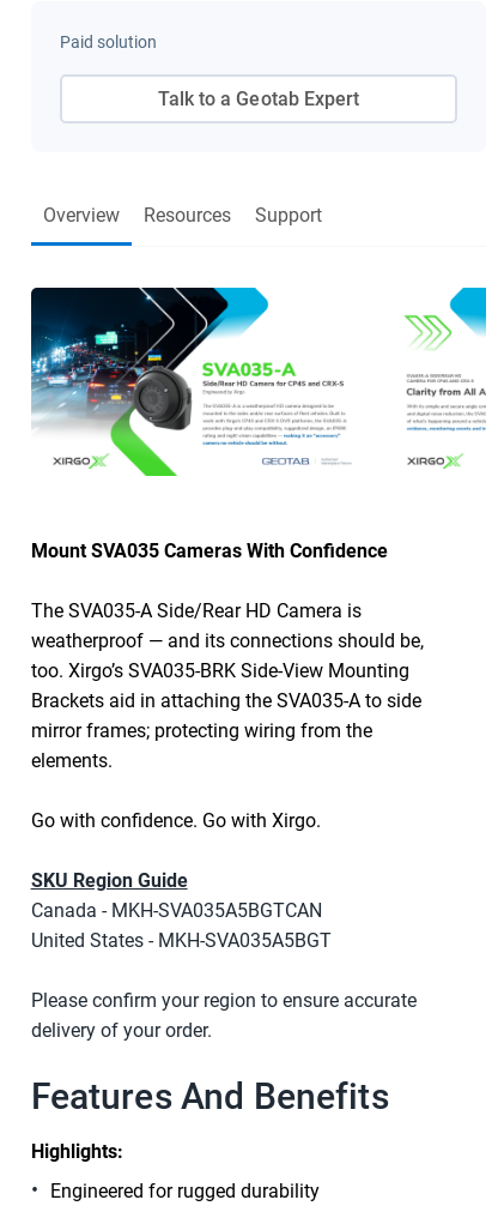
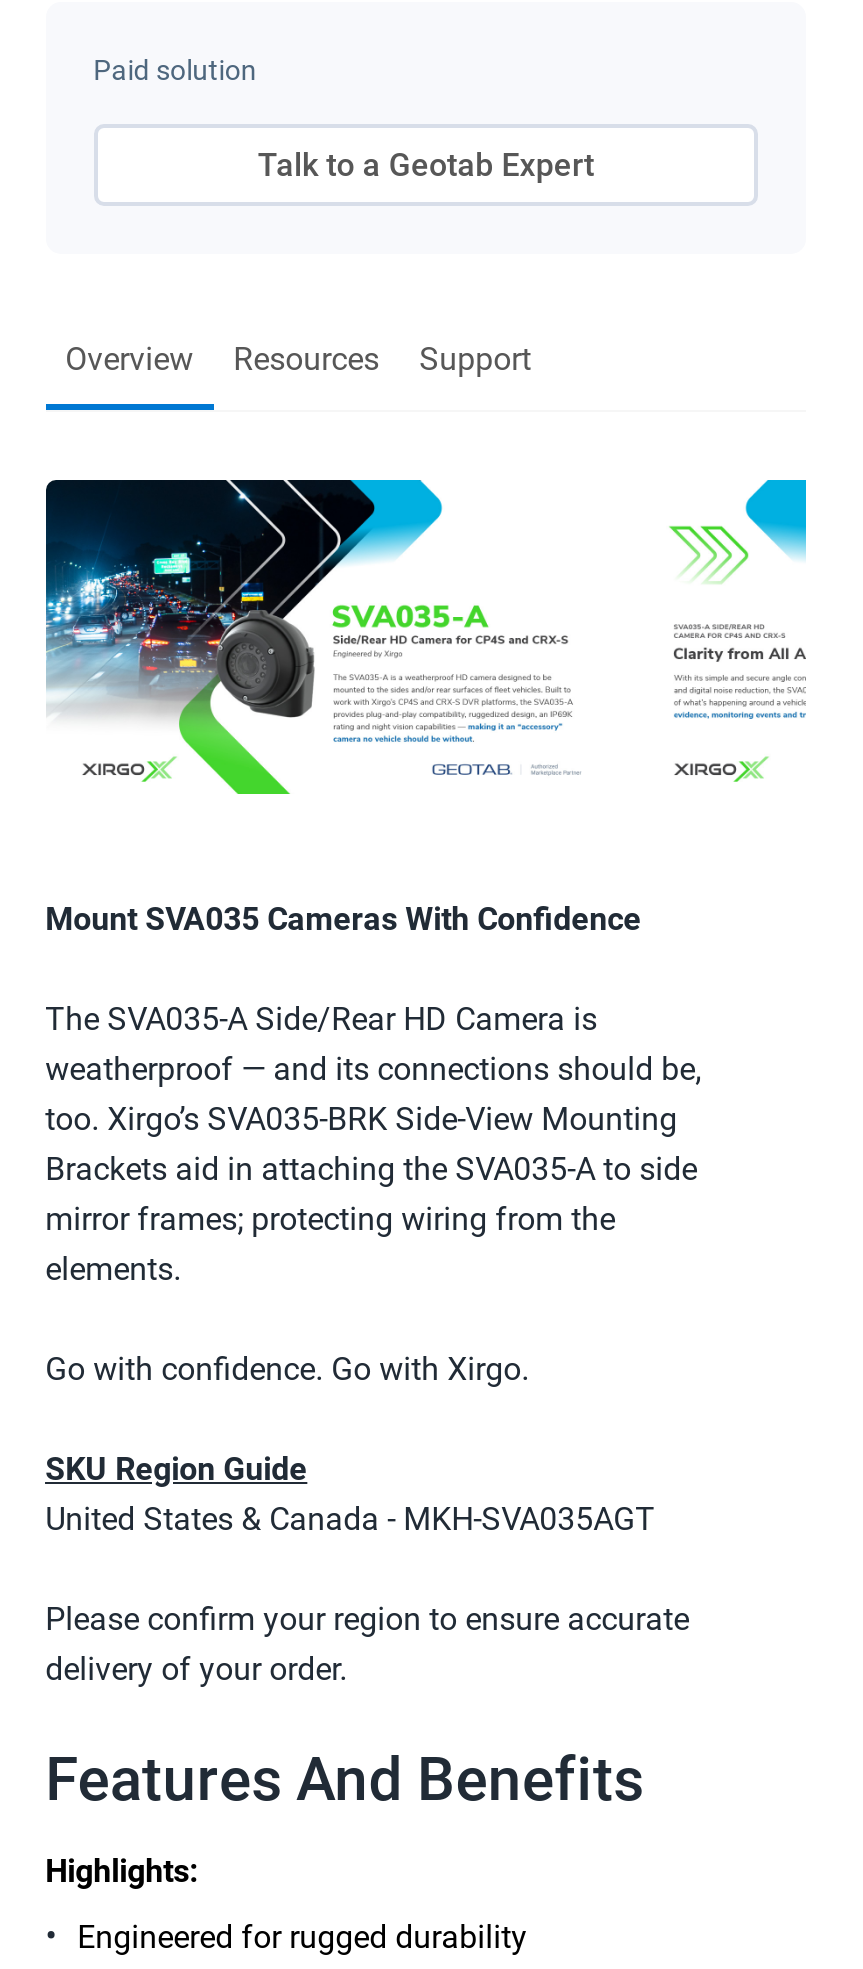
[31,900,331,952] Canada - MKH-SVA035A5BGTCAN | United States - MKH-SVA035A5BGT -> [45,1501,655,1539] United States & Canada - MKH-SVA035AGT

